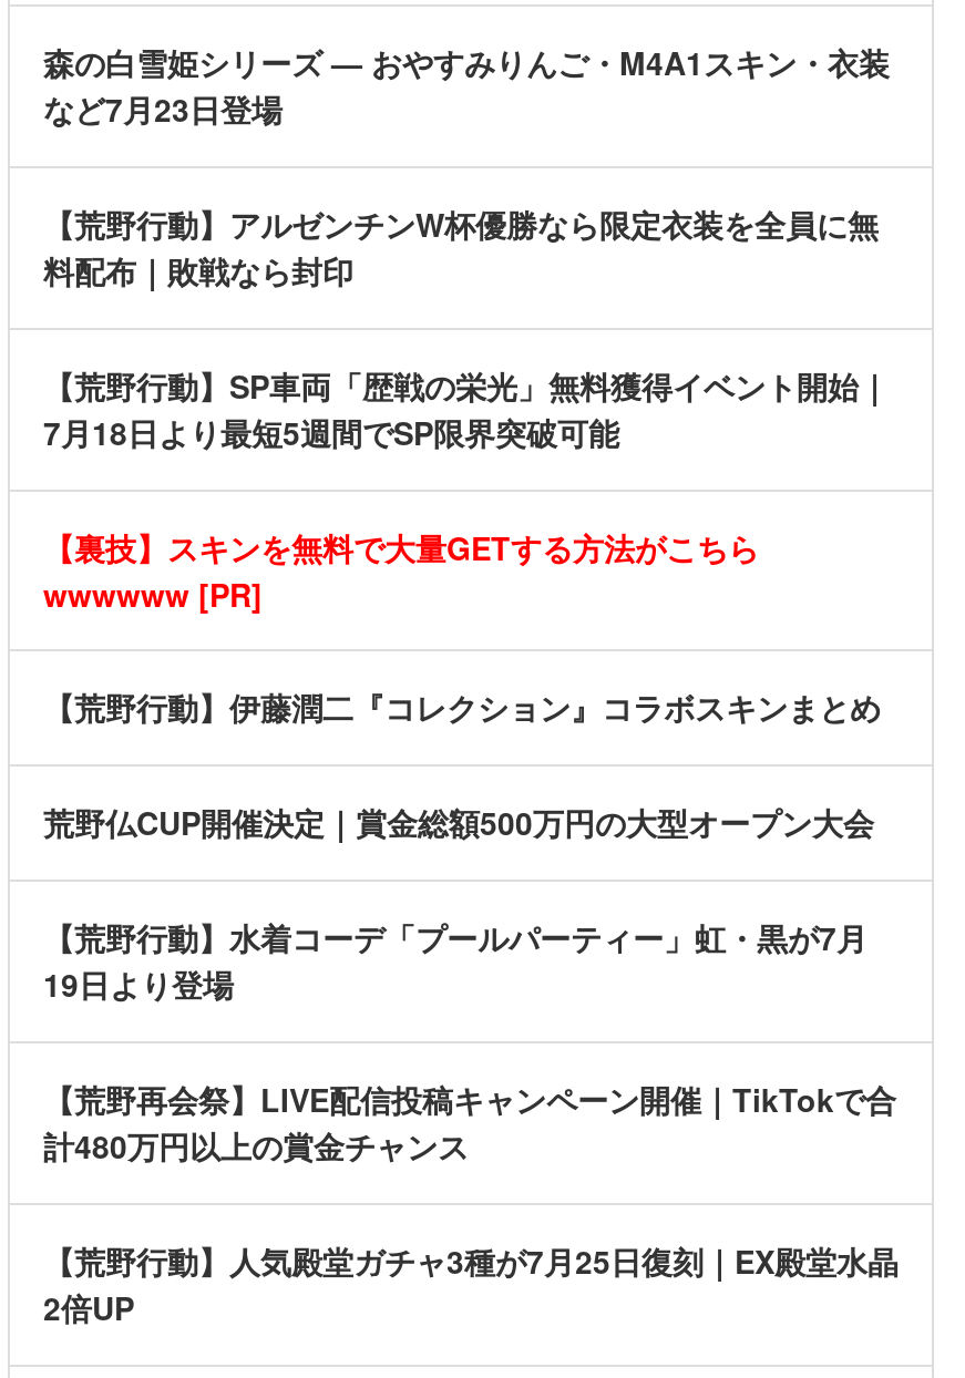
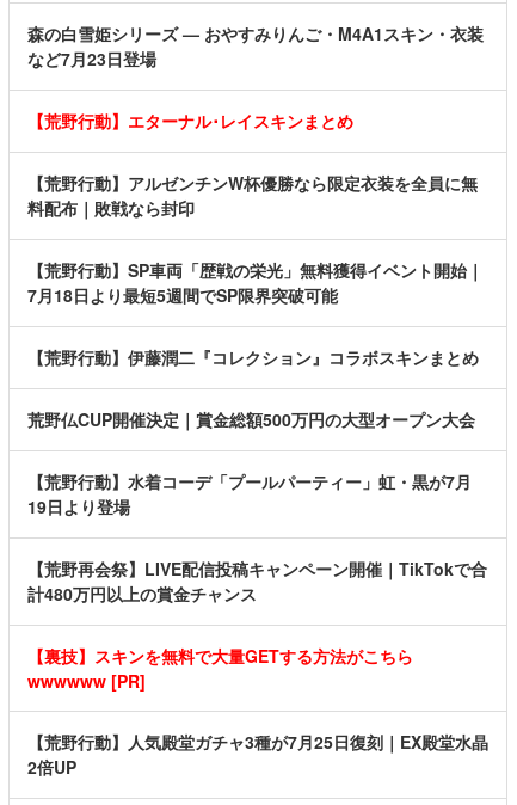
none -> [27,109,353,133] 【荒野行動】エターナル･レイスキンまとめ
moved [43,525,759,616] -> [27,644,413,693]: 【裏技】スキンを無料で大量GETする方法がこちら | wwwwww [PR]
moved [43,685,896,1168] -> [27,345,487,606]: 【荒野行動】伊藤潤二『コレクション』コラボスキンまとめ | 荒野仏CUP開催決定｜賞金総額500万円の大型オープン大会 | 【荒野行動】水着コーデ「プールパーティー」虹・黒が7月 | 19日より登場 | 【荒野再会祭】LIVE配信投稿キャンペーン開催｜TikTokで合 | 計480万円以上の賞金チャンス

